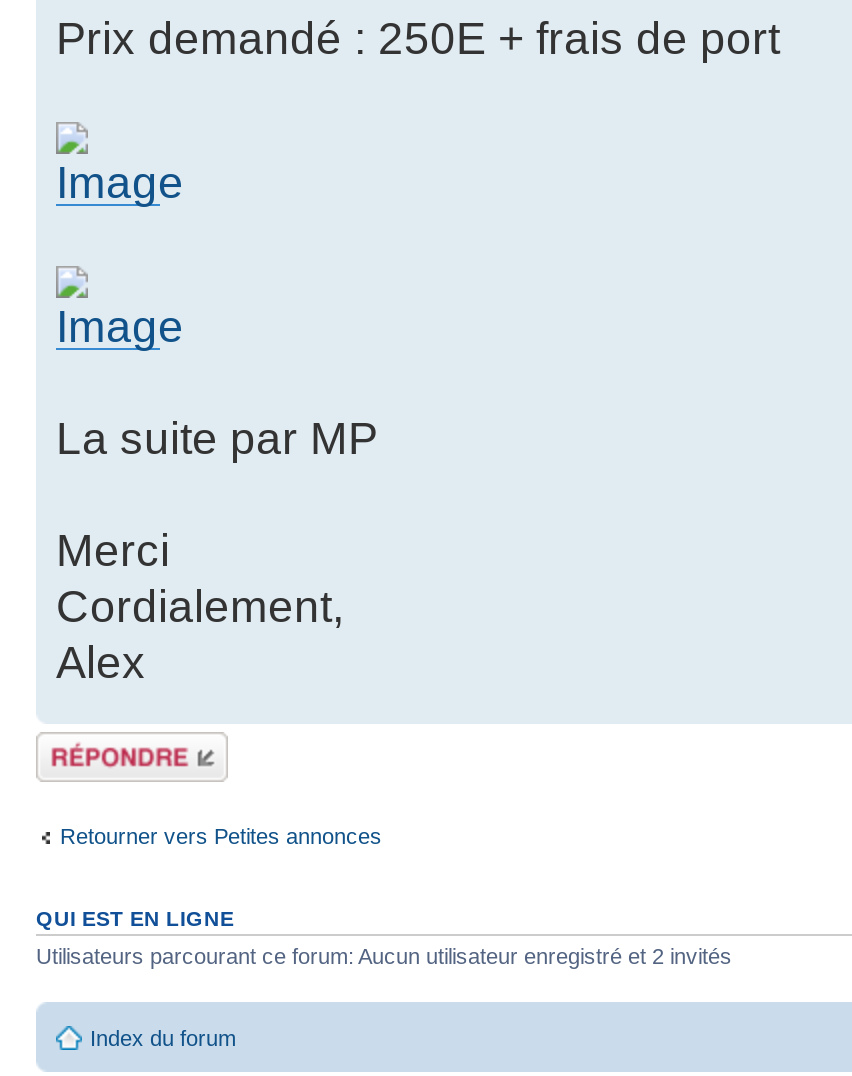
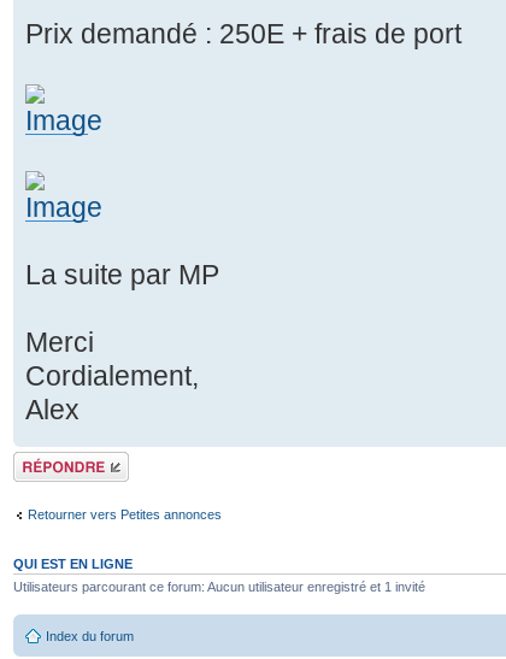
[36,943,732,967] Utilisateurs parcourant ce forum: Aucun utilisateur enregistré et 2 invités -> [13,579,425,593] Utilisateurs parcourant ce forum: Aucun utilisateur enregistré et 1 invité

